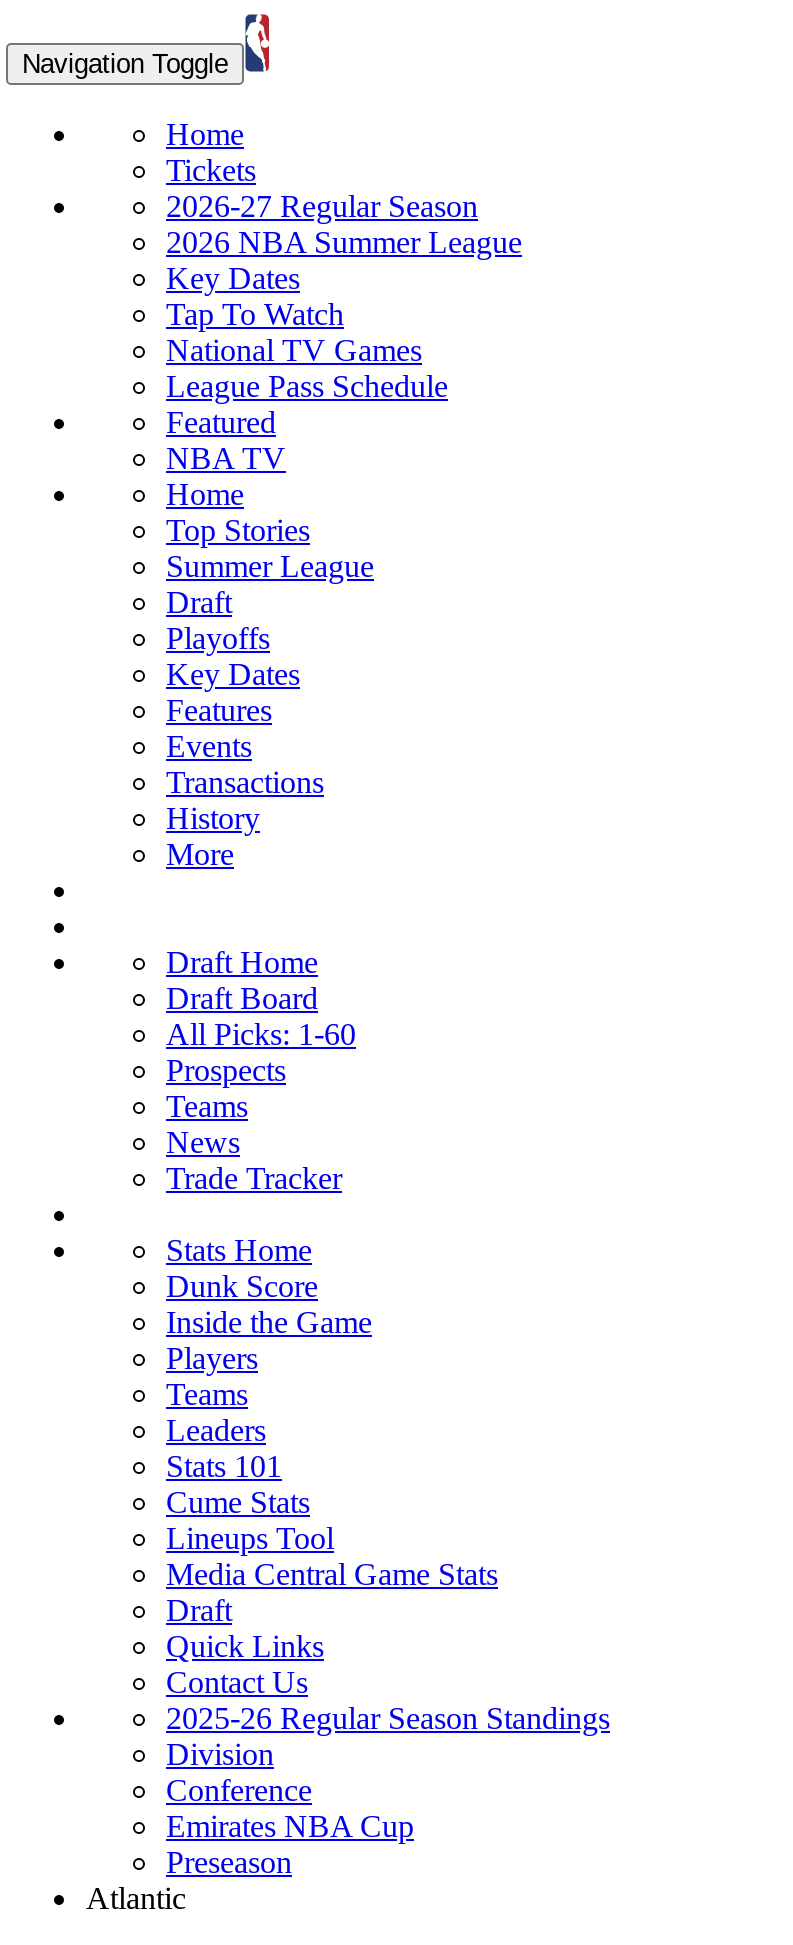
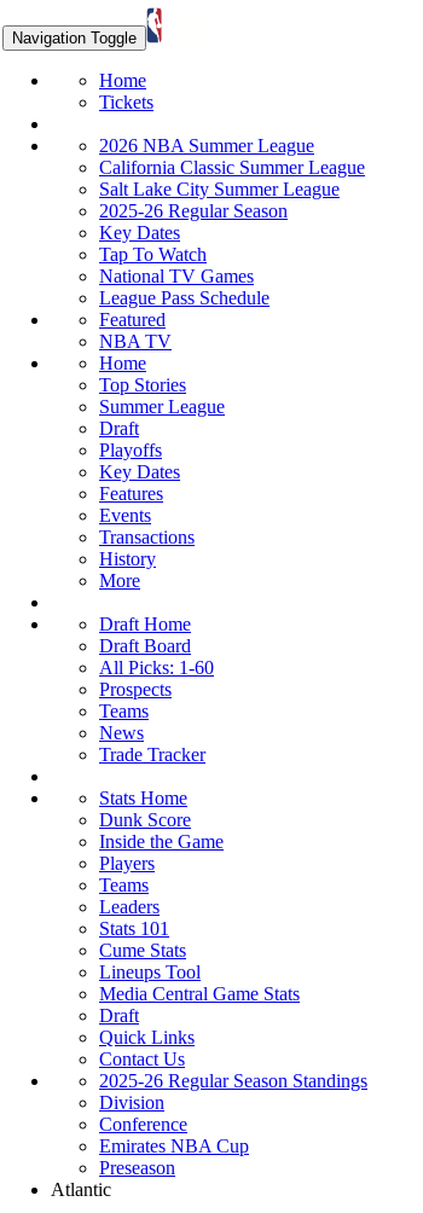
[166,189,478,223] 2026-27 Regular Season -> none
none -> [99,157,365,221] California Classic Summer League | Salt Lake City Summer League | 2025-26 Regular Season
moved [166,261,448,871] -> [99,222,270,591]: Key Dates | Tap To Watch | National TV Games | ... | History | More

